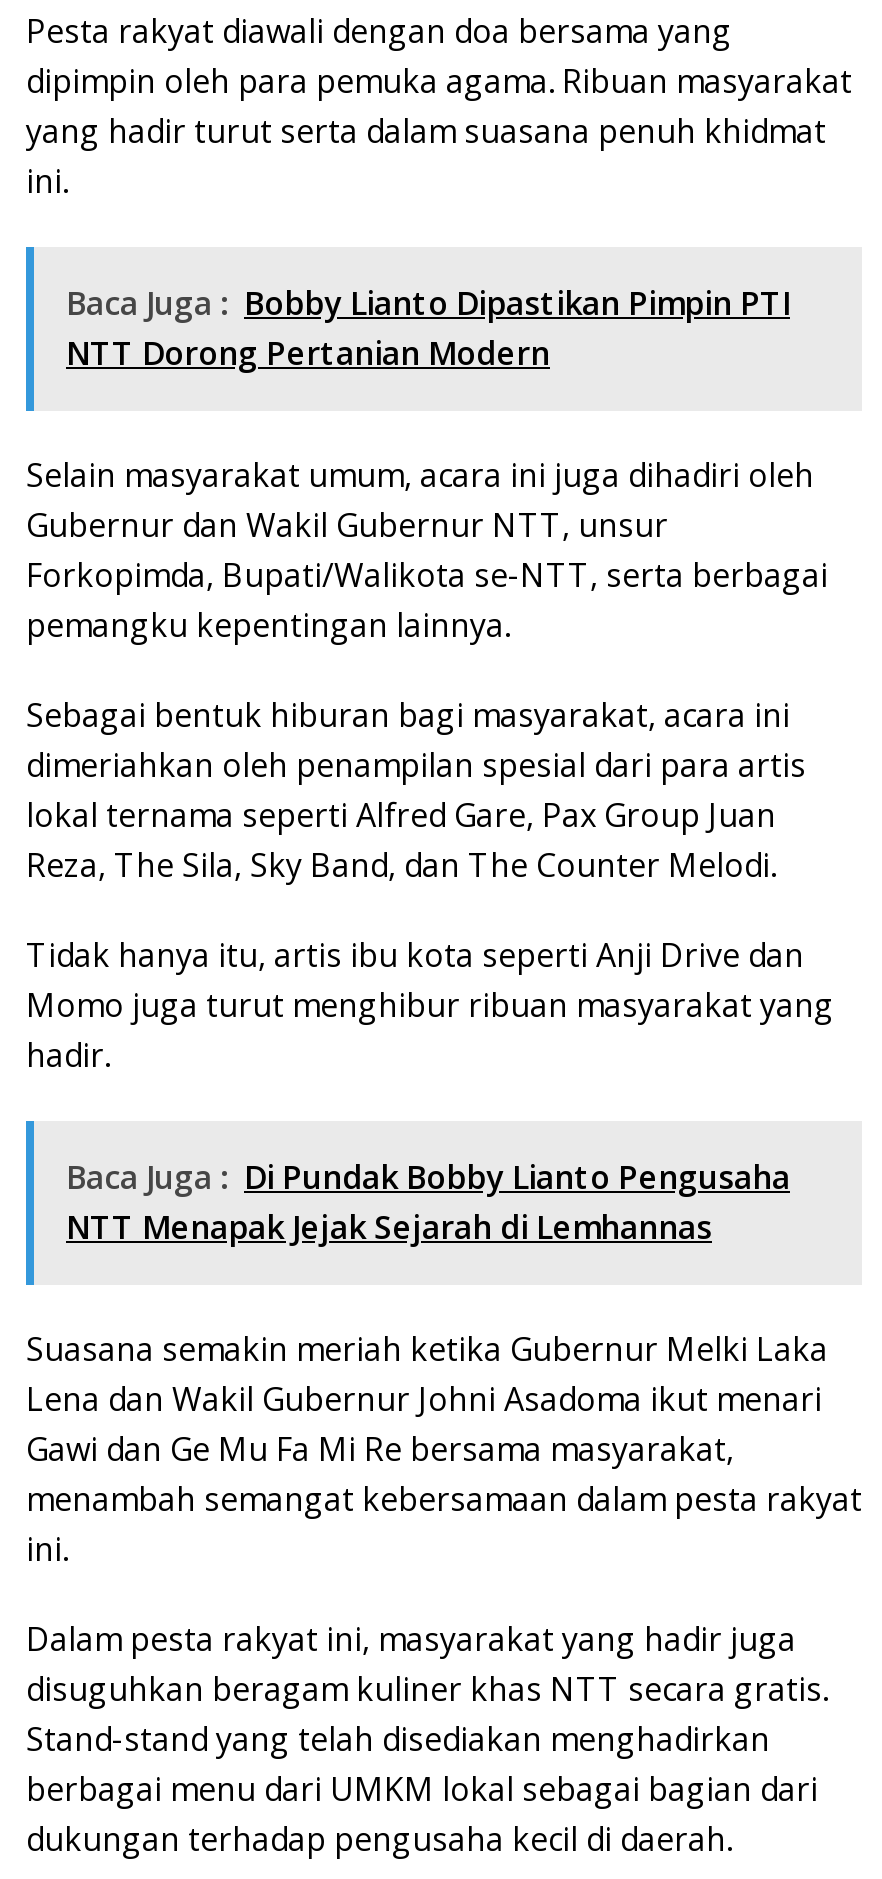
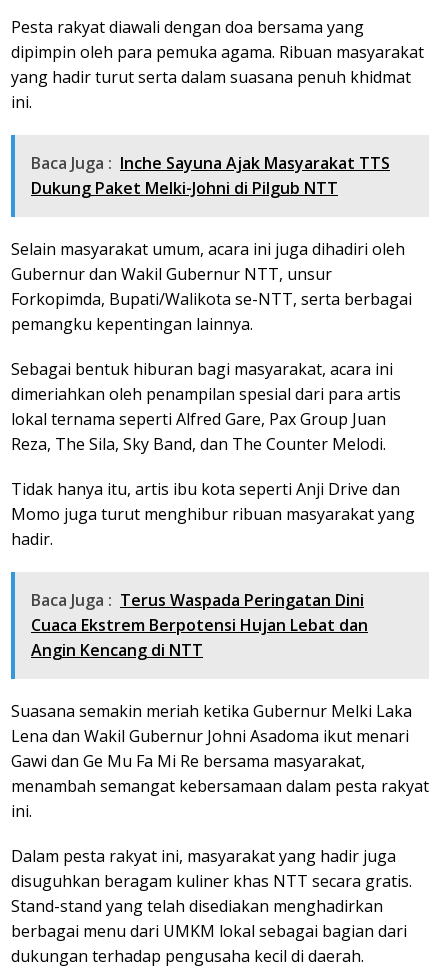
[66,281,790,375] Baca Juga : Bobby Lianto Dipastikan Pimpin PTI | NTT Dorong Pertanian Modern -> [31,152,390,199] Baca Juga : Inche Sayuna Ajak Masyarakat TTS | Dukung Paket Melki-Johni di Pilgub NTT
[66,1155,790,1249] Baca Juga : Di Pundak Bobby Lianto Pengusaha | NTT Menapak Jejak Sejarah di Lemhannas -> [31,589,368,661] Baca Juga : Terus Waspada Peringatan Dini | Cuaca Ekstrem Berpotensi Hujan Lebat dan | Angin Kencang di NTT

